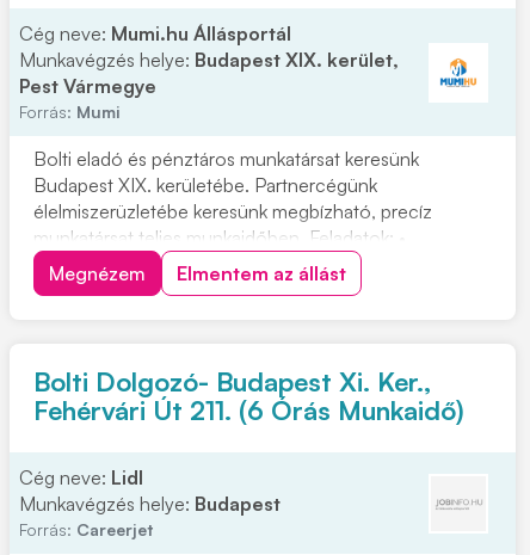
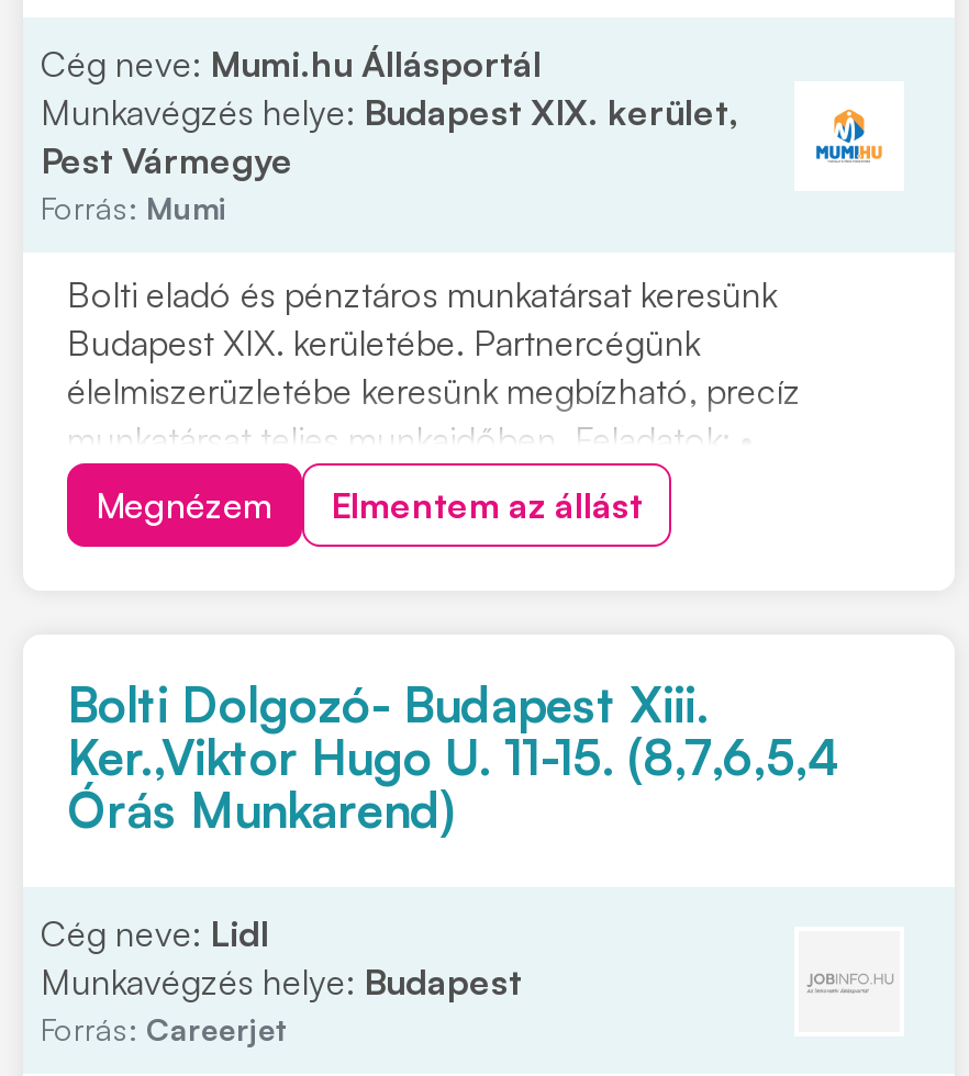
[33,365,464,426] Bolti Dolgozó- Budapest Xi. Ker., | Fehérvári Út 211. (6 Órás Munkaidő) -> [67,674,838,839] Bolti Dolgozó- Budapest Xiii. | Ker.,Viktor Hugo U. 11-15. (8,7,6,5,4 | Órás Munkarend)

